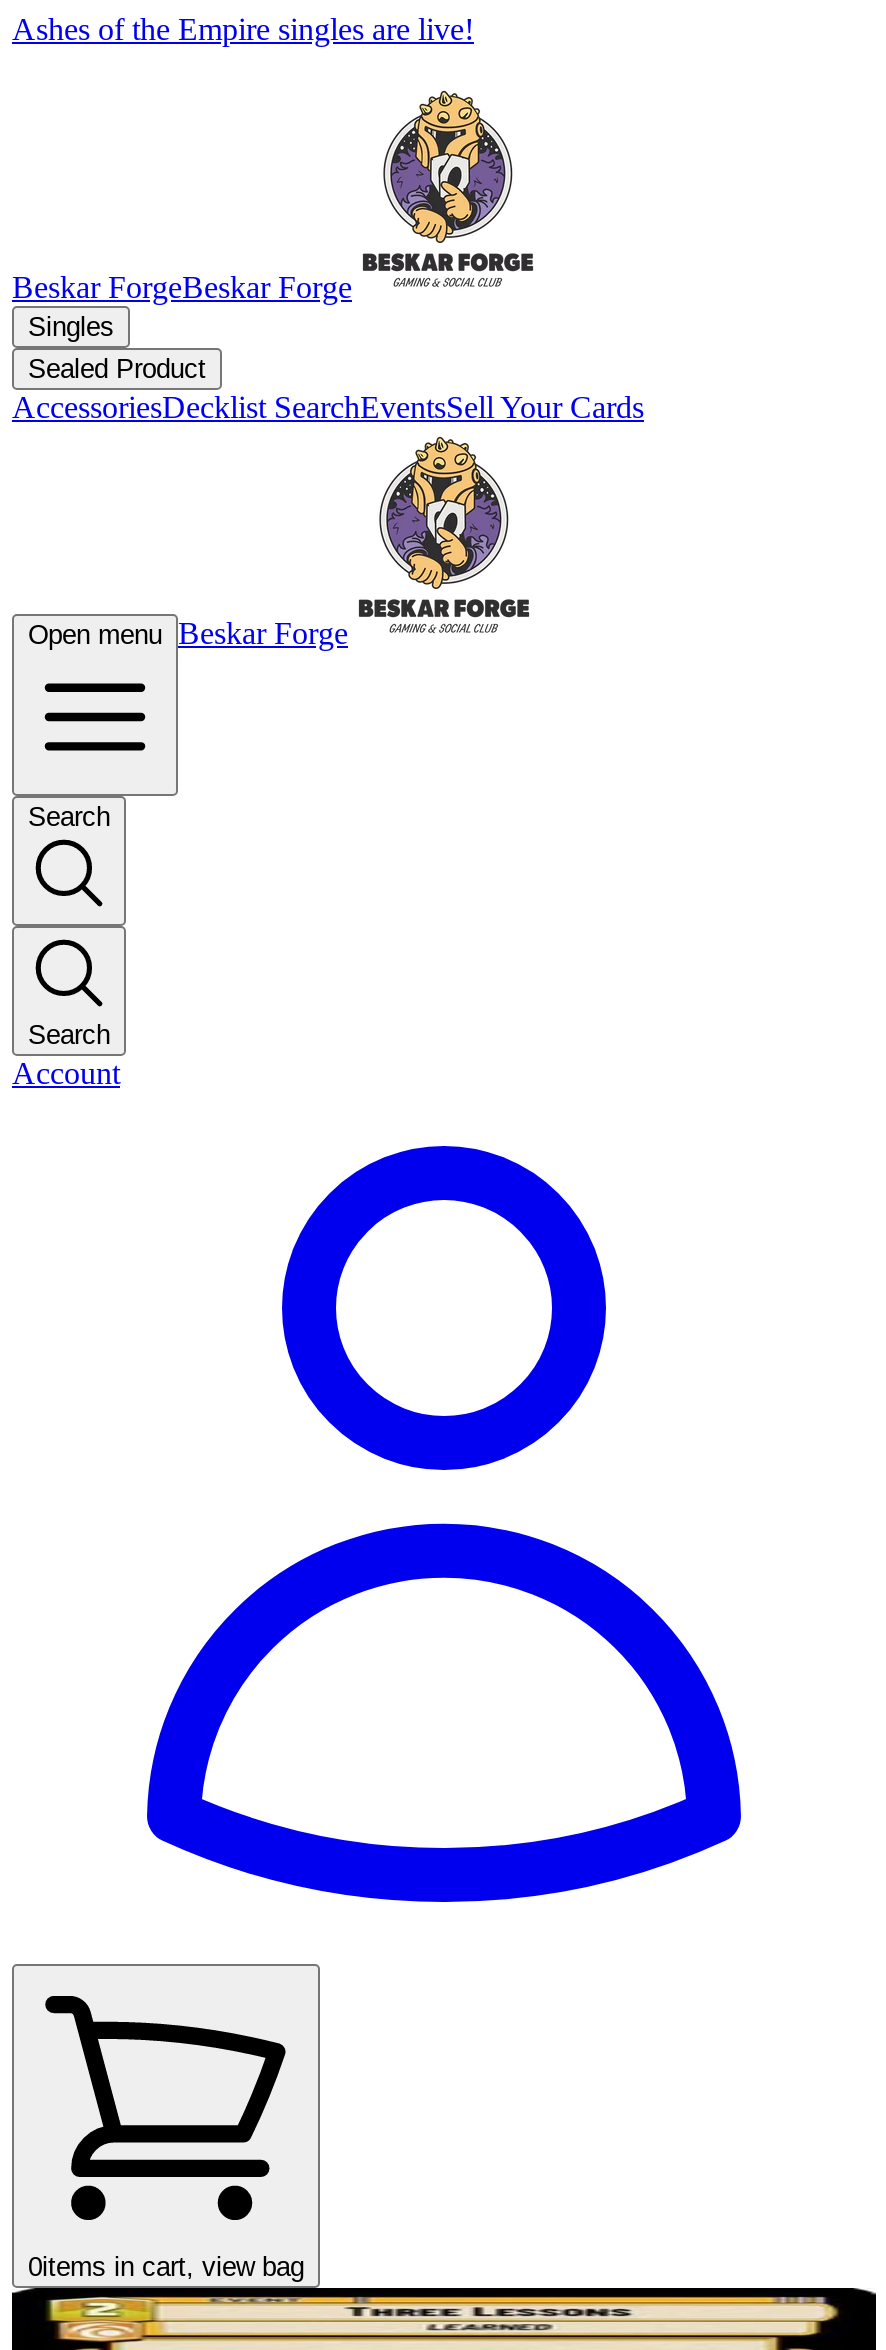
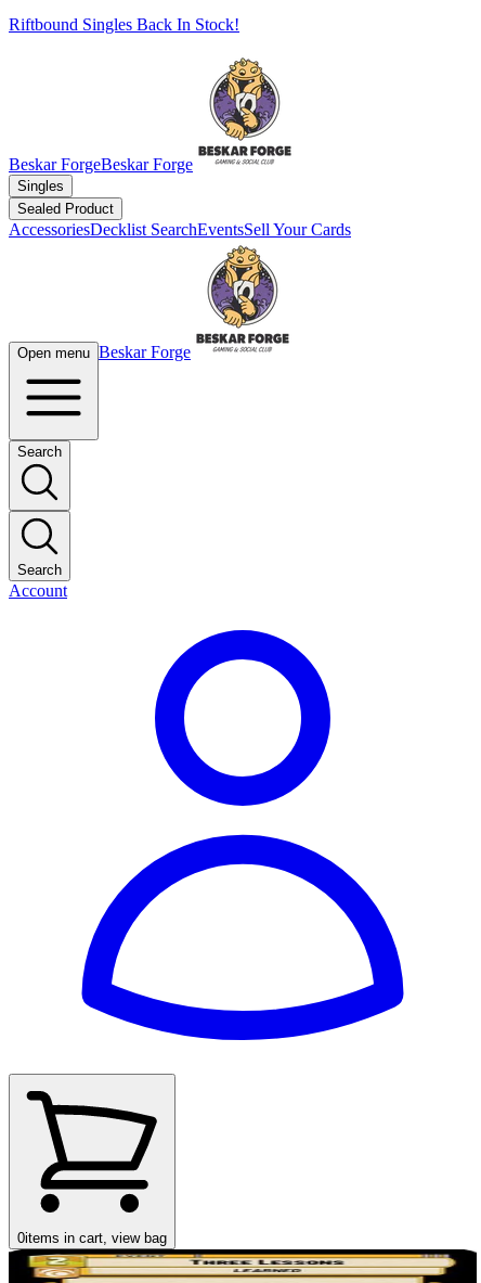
[12,12,474,46] Ashes of the Empire singles are live! -> [9,15,239,34] Riftbound Singles Back In Stock!

